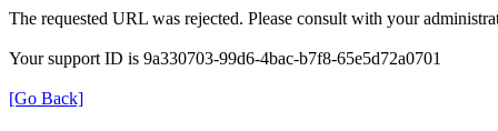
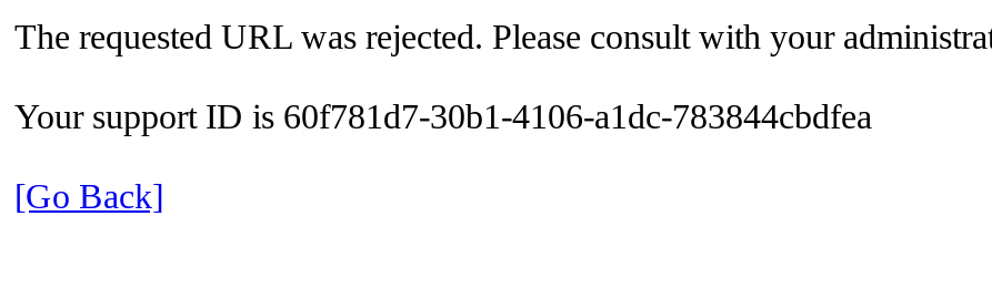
[9,49,441,68] Your support ID is 9a330703-99d6-4bac-b7f8-65e5d72a0701 -> [14,97,872,135] Your support ID is 60f781d7-30b1-4106-a1dc-783844cbdfea

